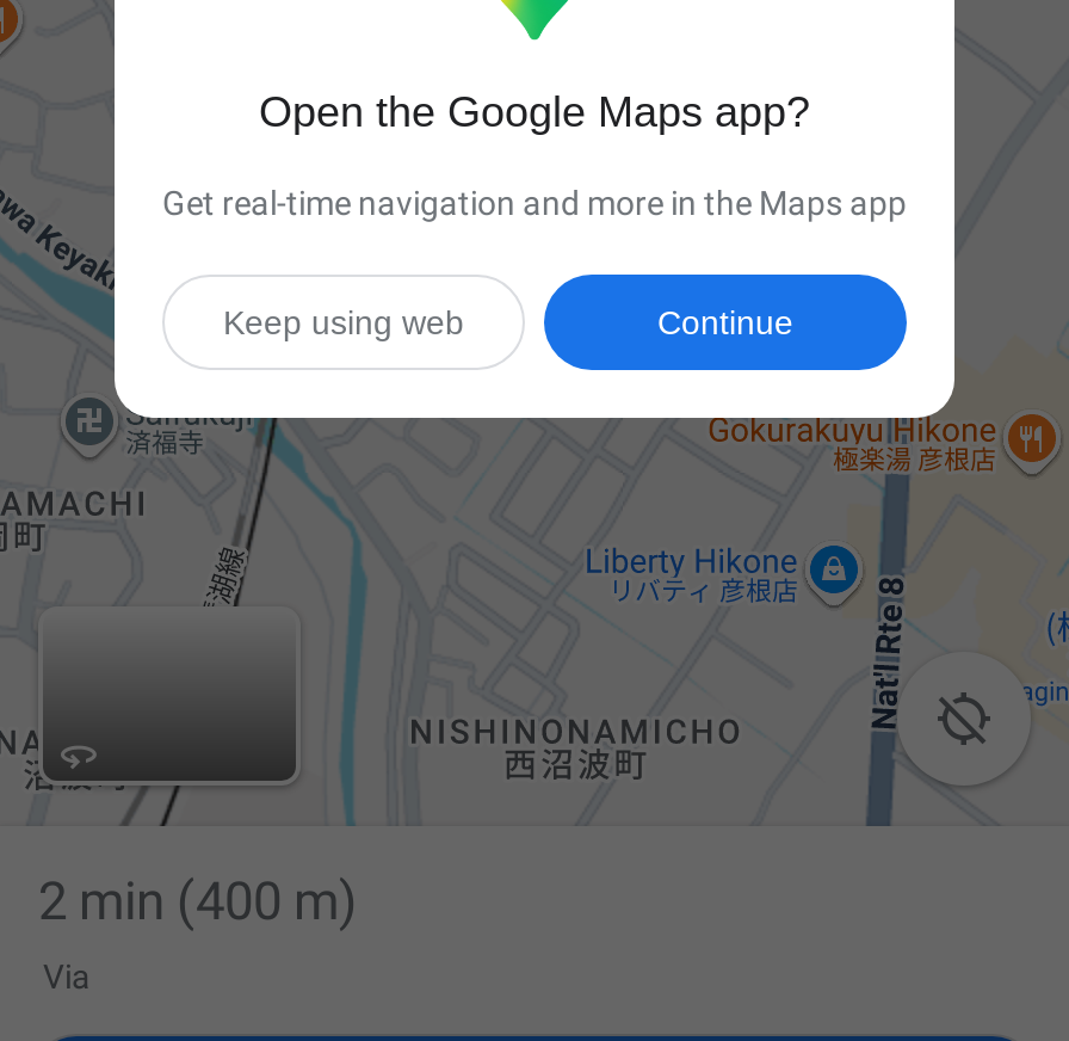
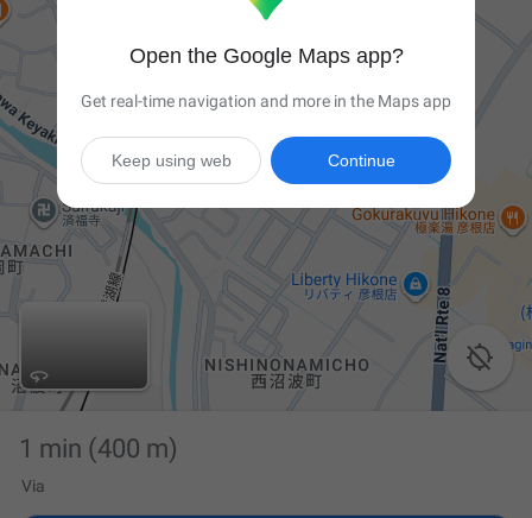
[38,871,358,931] 2 min (400 m) -> [19,434,178,463] 1 min (400 m)

